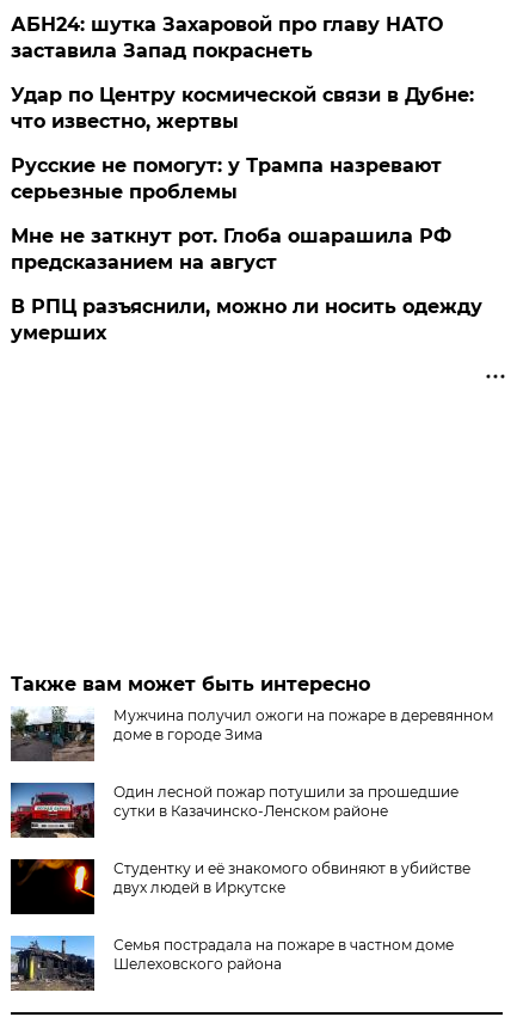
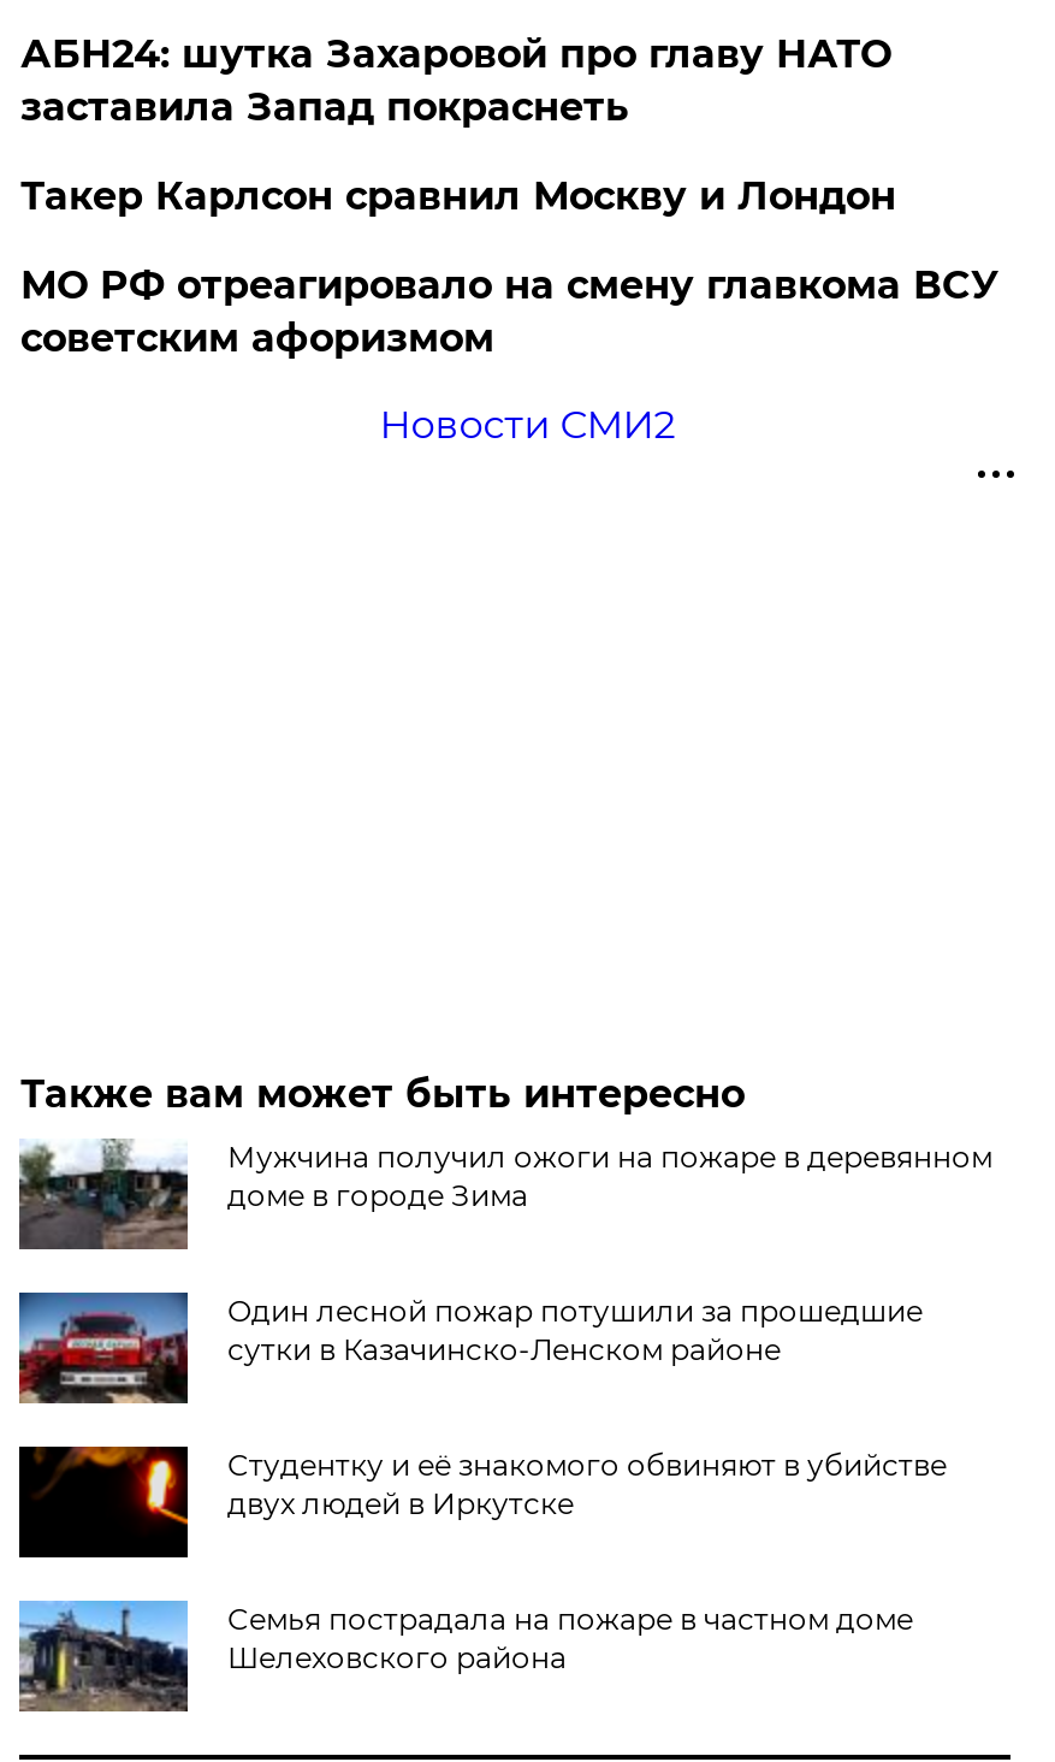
[11,84,483,344] Удар по Центру космической связи в Дубне: | что известно, жертвы | Русские не помогут: у Трампа назревают | серьезные проблемы | Мне не заткнут рот. Глоба ошарашила РФ | предсказанием на август | В РПЦ разъяснили, можно ли носить одежду | умерших -> [20,173,999,447] Такер Карлсон сравнил Москву и Лондон | МО РФ отреагировало на смену главкома ВСУ | советским афоризмом | Новости СМИ2

